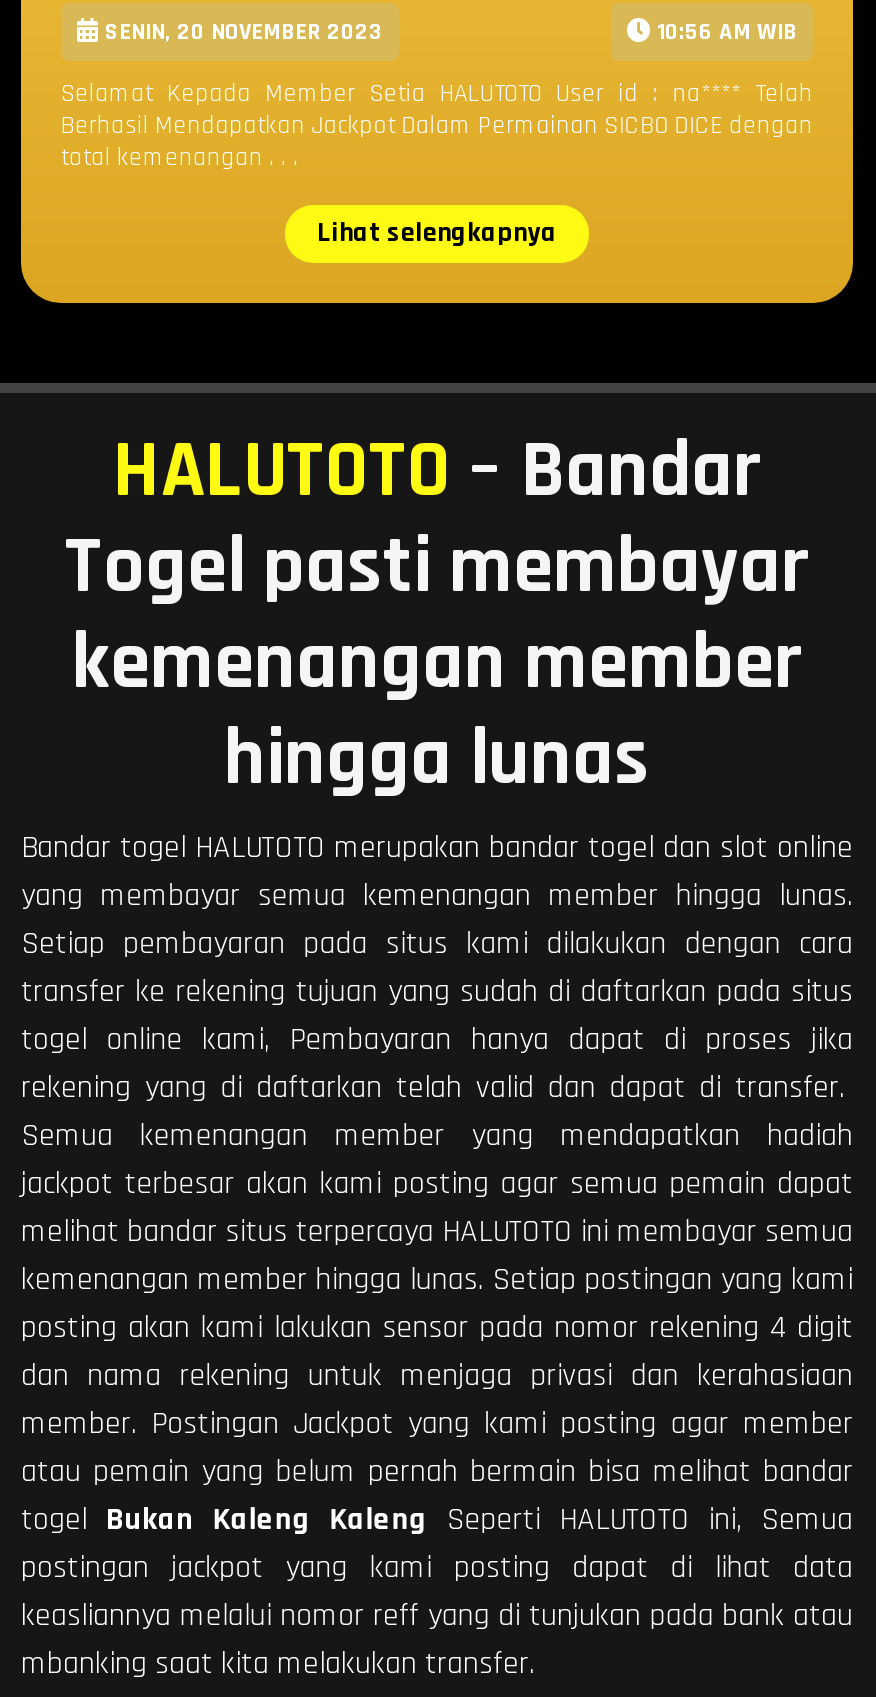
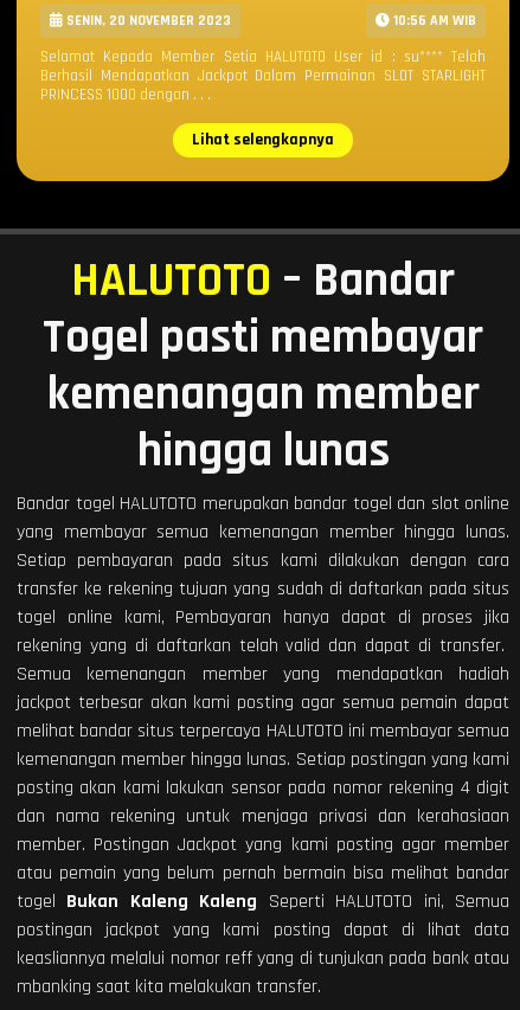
[61,77,813,173] Selamat Kepada Member Setia HALUTOTO User id : na**** Telah | Berhasil Mendapatkan Jackpot Dalam Permainan SICBO DICE dengan | total kemenangan . . . -> [40,47,486,104] Selamat Kepada Member Setia HALUTOTO User id : su**** Telah | Berhasil Mendapatkan Jackpot Dalam Permainan SLOT STARLIGHT | PRINCESS 1000 dengan . . .

